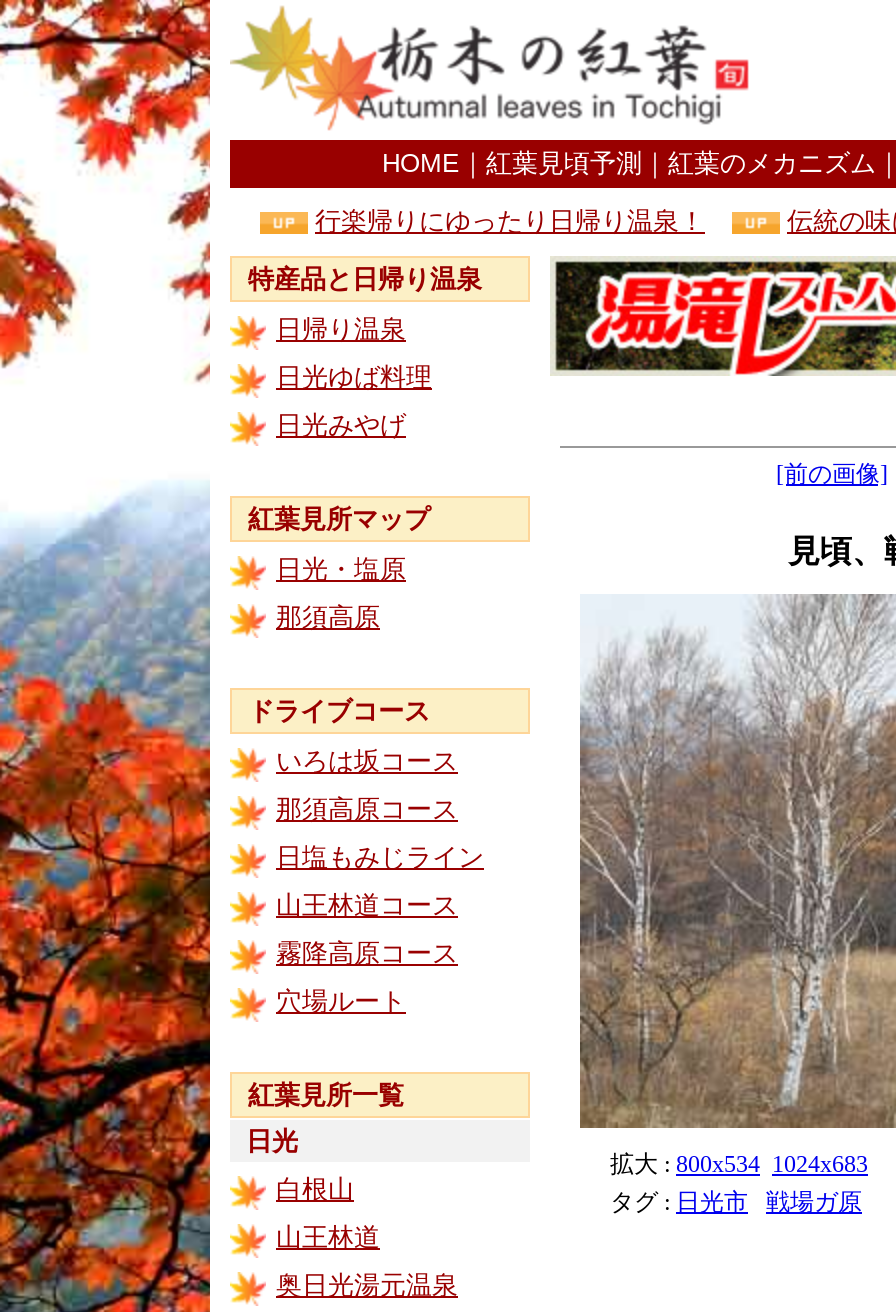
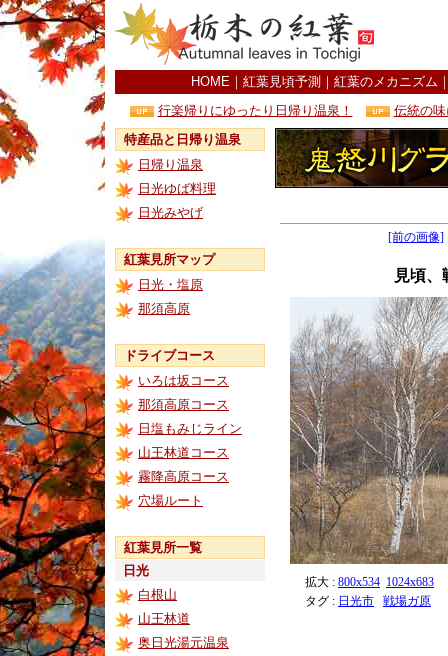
[550,256,890,376] [image] -> [274,127,445,189] [image]

